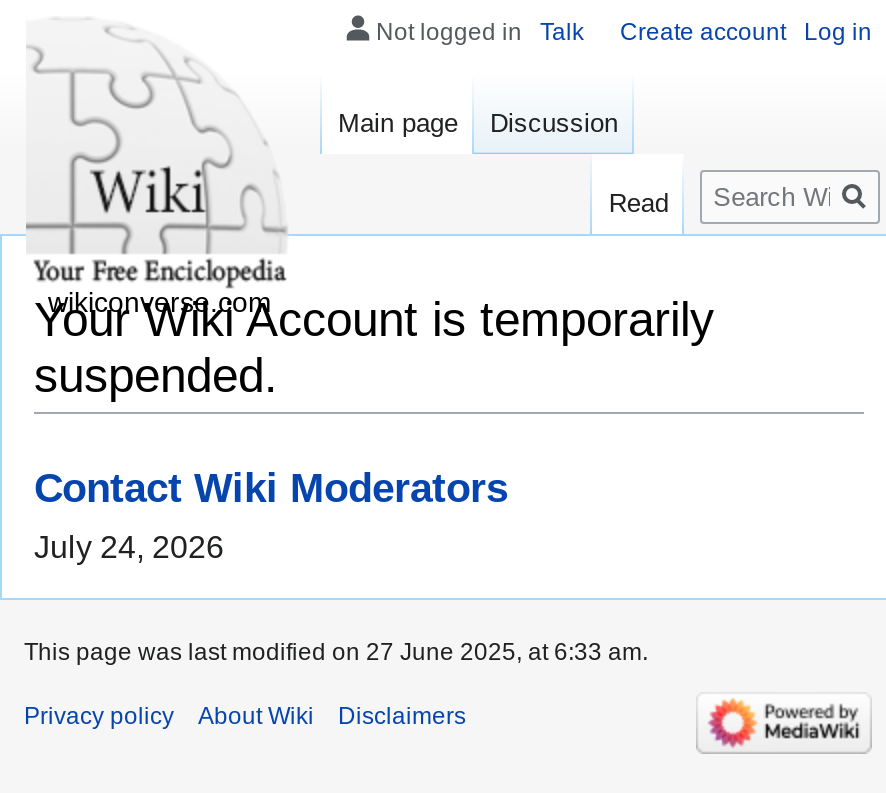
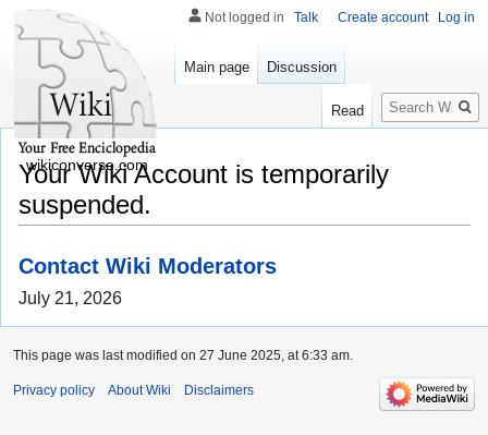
[34,531,224,565] July 24, 2026 -> [19,289,122,308] July 21, 2026

